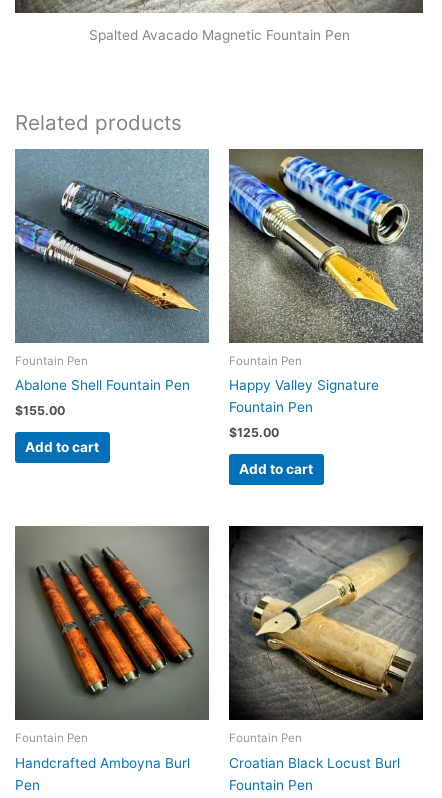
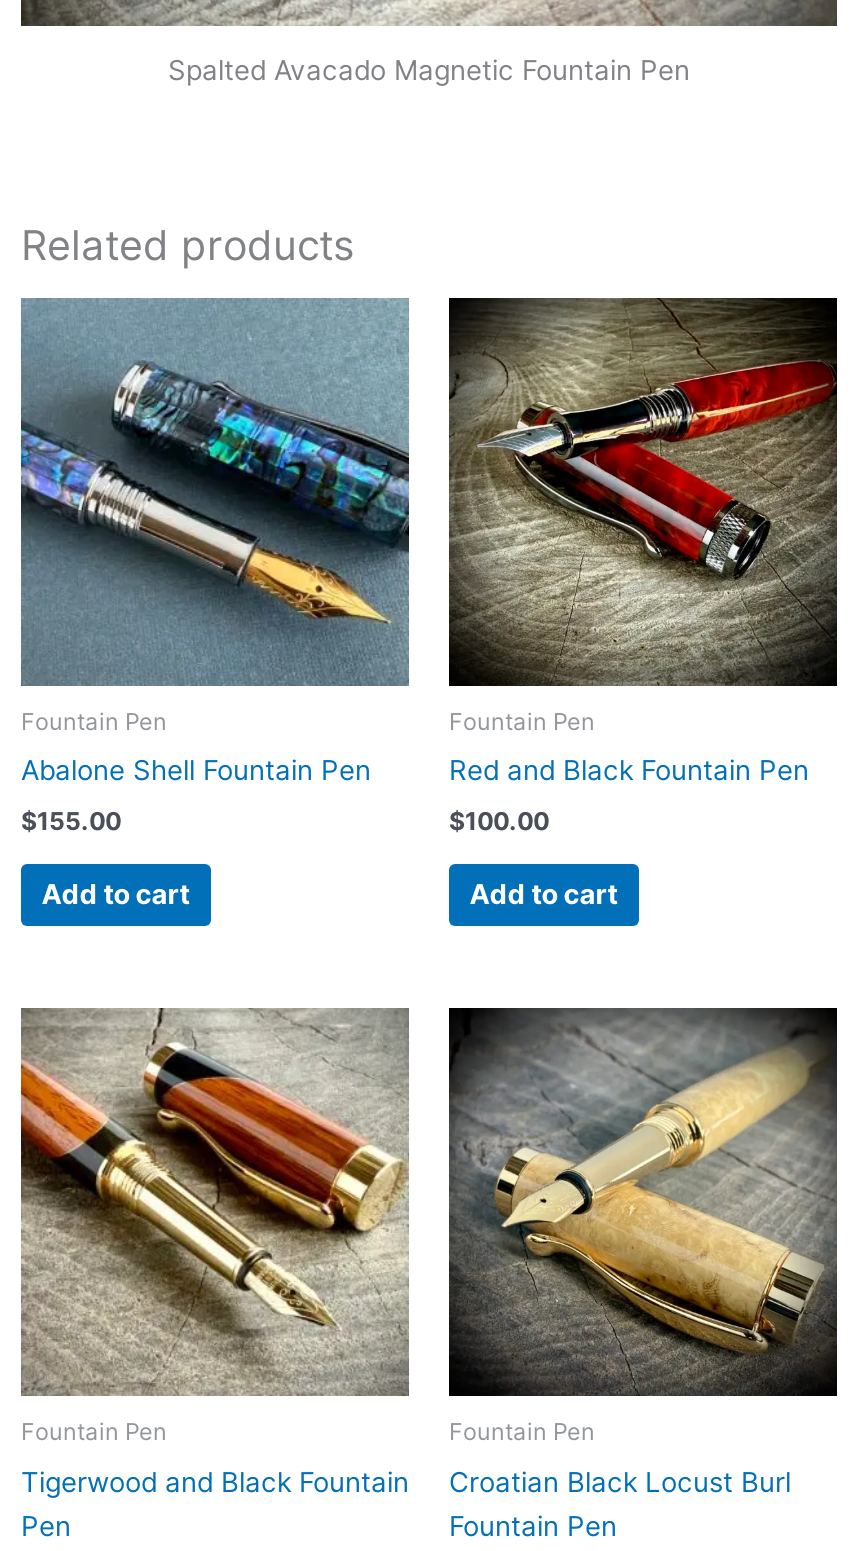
[228,149,424,415] [image] | Happy Valley Signature | Fountain Pen -> [447,300,837,787] [image] | Red and Black Fountain Pen
[229,425,279,440] $125.00 -> [449,806,549,836] $100.00
[15,527,209,771] [image] | Handcrafted Amboyna Burl -> [21,1010,409,1497] [image] | Tigerwood and Black Fountain

